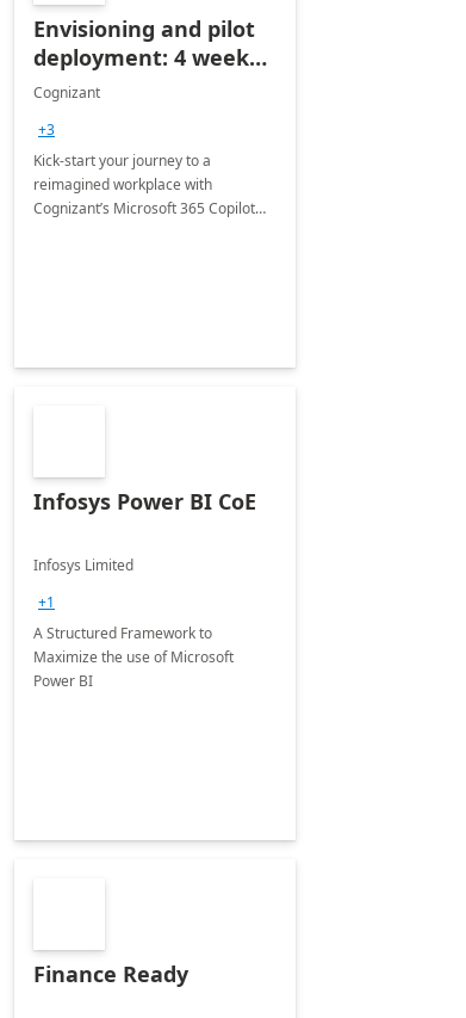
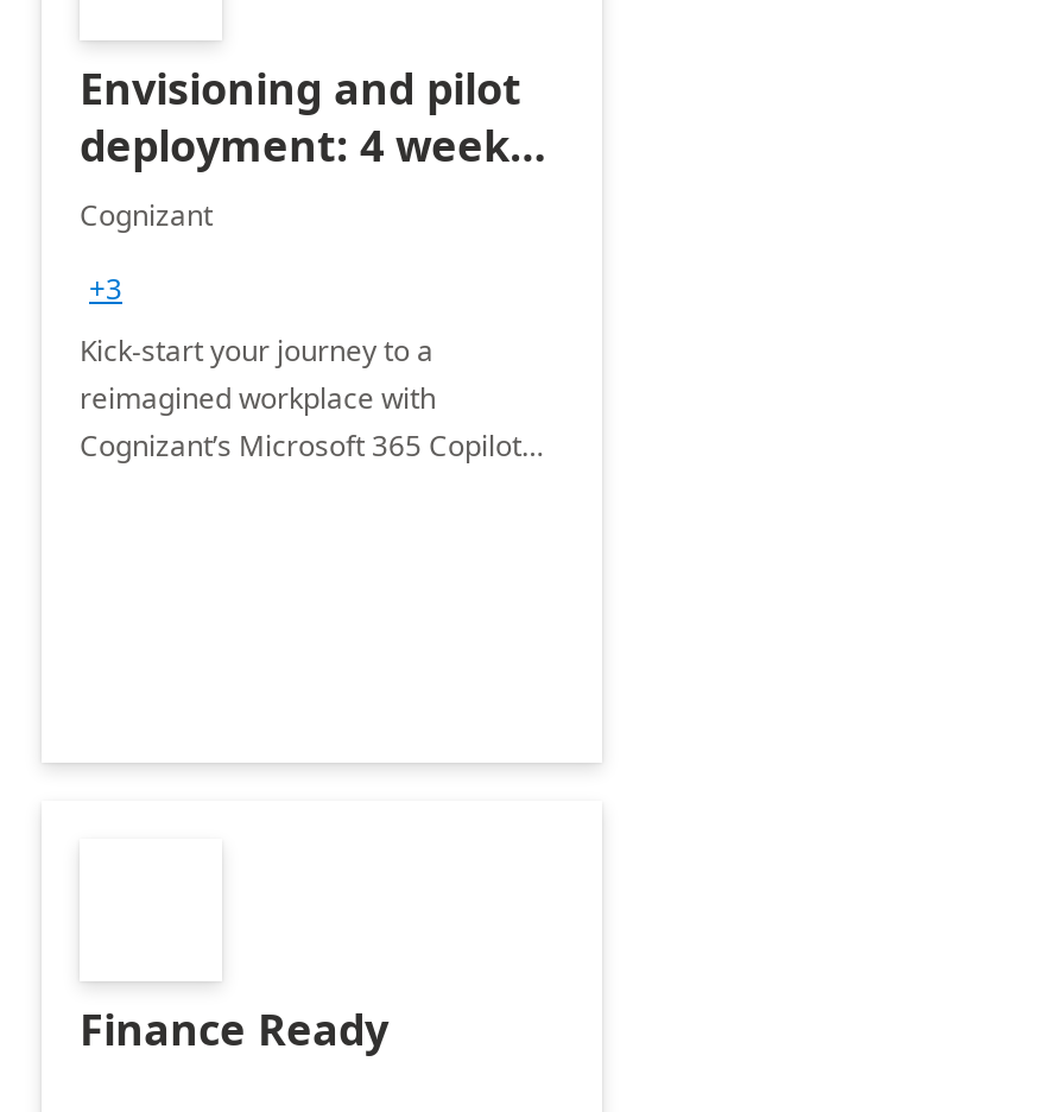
[33,487,256,691] Infosys Power BI CoE | Infosys Limited | +1 | A Structured Framework to | Maximize the use of Microsoft | Power BI -> none

